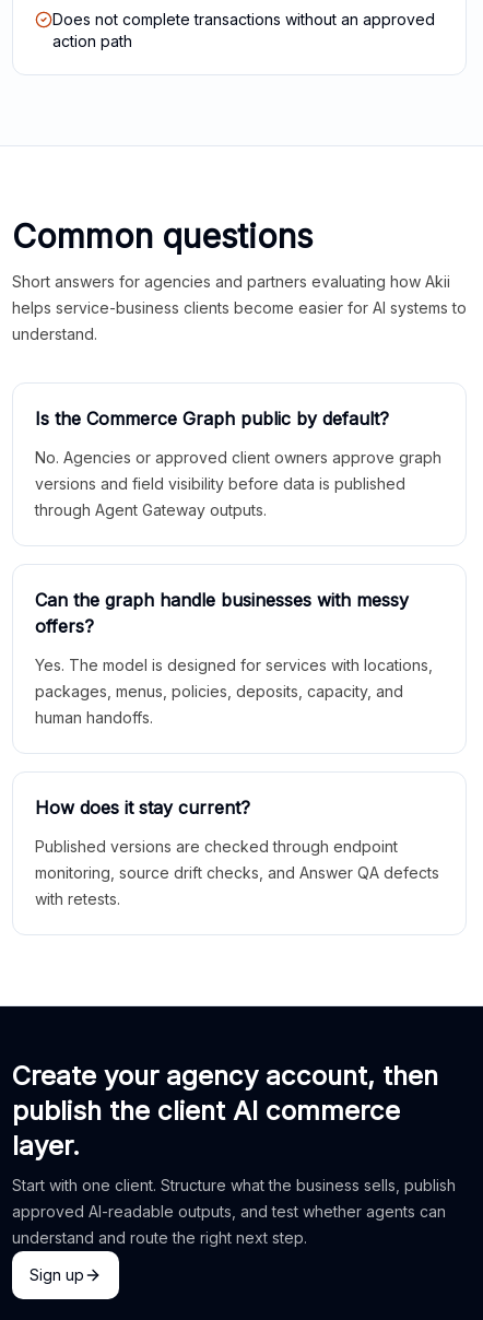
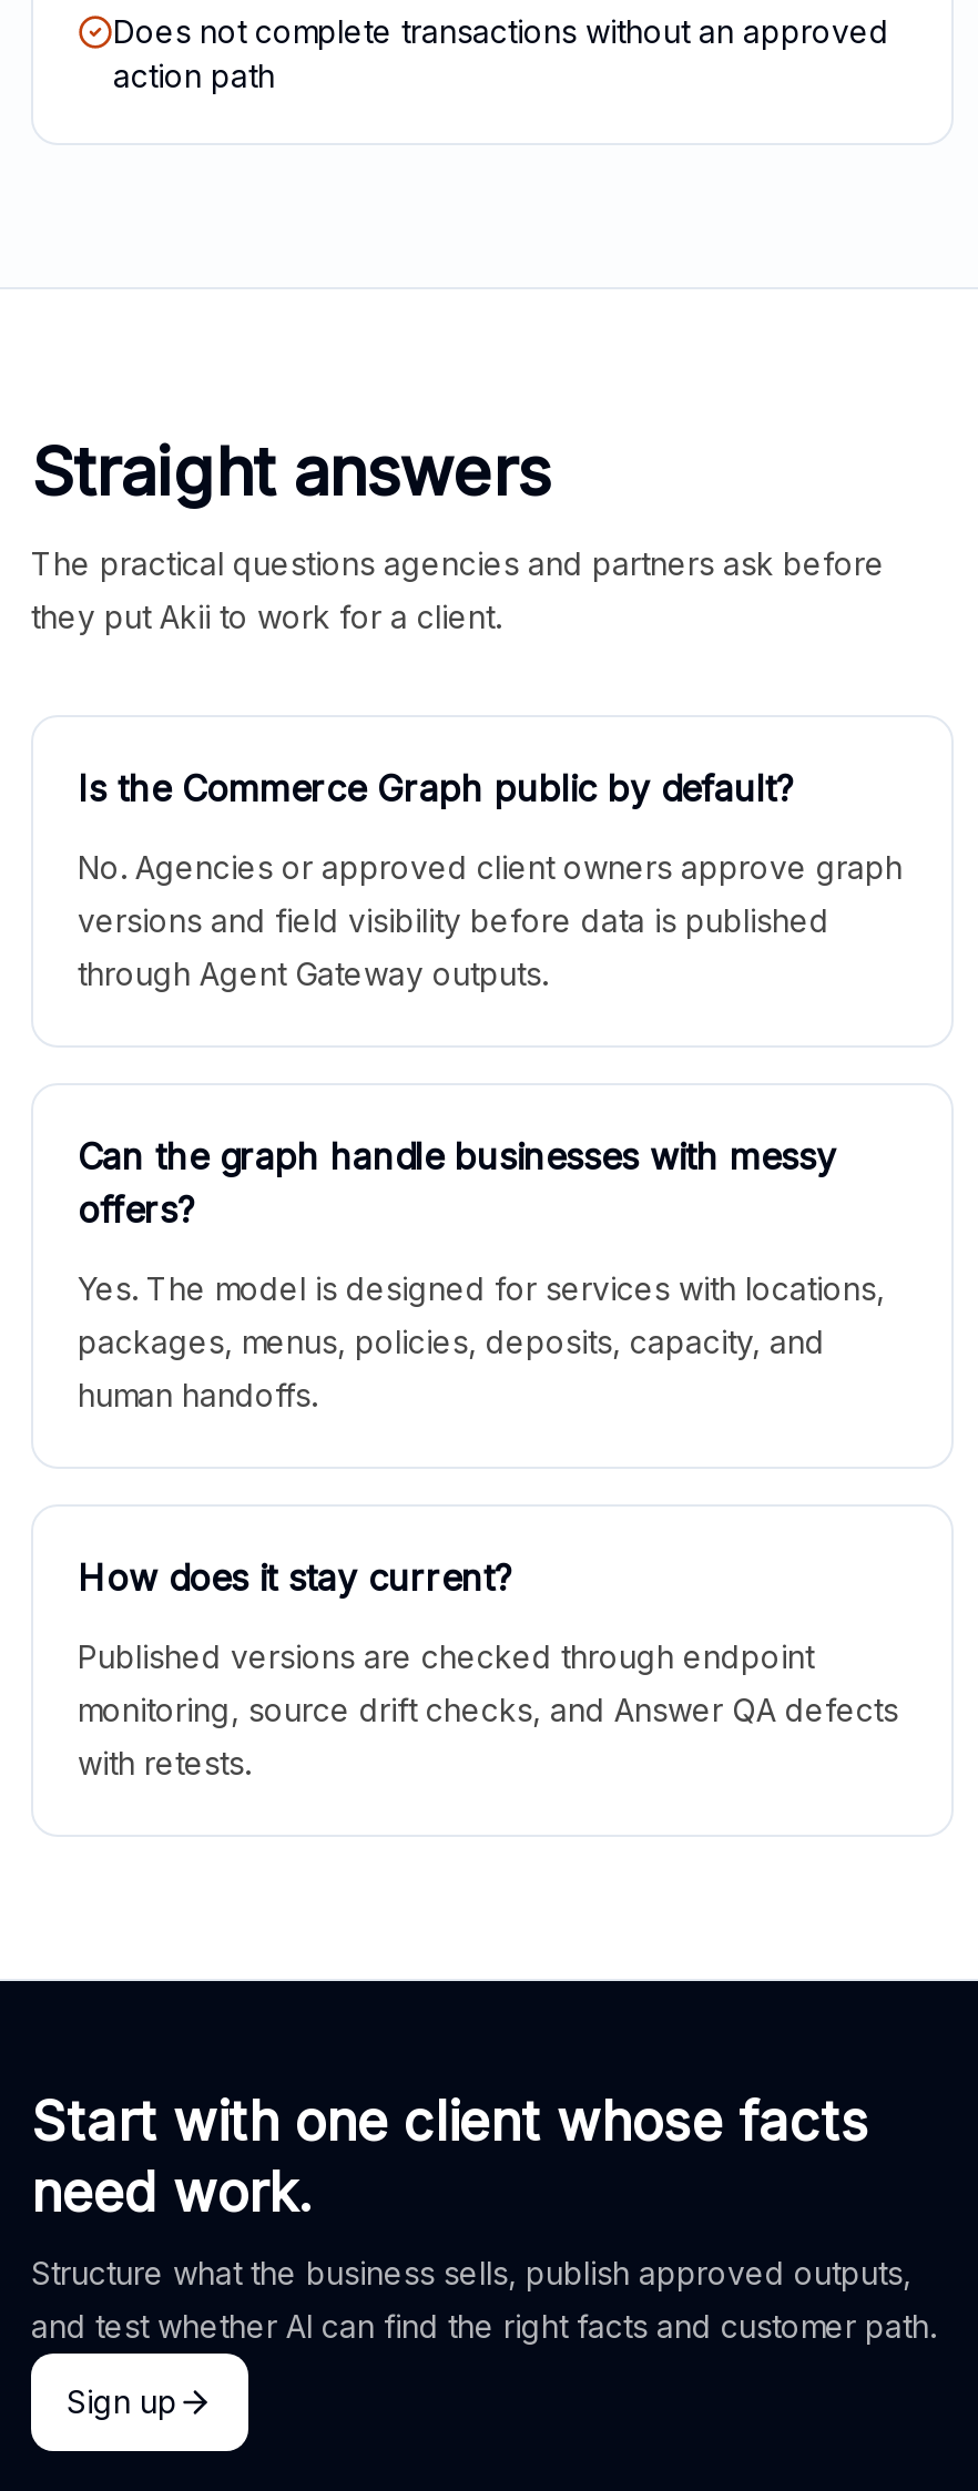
[12,216,467,343] Common questions | Short answers for agencies and partners evaluating how Akii | helps service-business clients become easier for AI systems to | understand. -> [31,431,885,635] Straight answers | The practical questions agencies and partners ask before | they put Akii to work for a client.
[12,1060,456,1247] Create your agency account, then | publish the client AI commerce | layer. | Start with one client. Structure what the business sells, publish | approved AI-readable outputs, and test whether agents can | understand and route the right next step. -> [31,2090,936,2345] Start with one client whose facts | need work. | Structure what the business sells, publish approved outputs, | and test whether AI can find the right facts and customer path.

